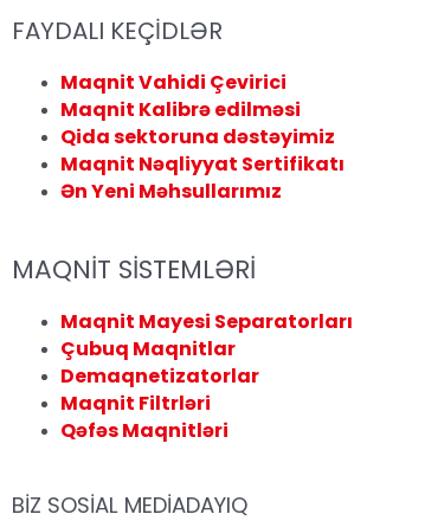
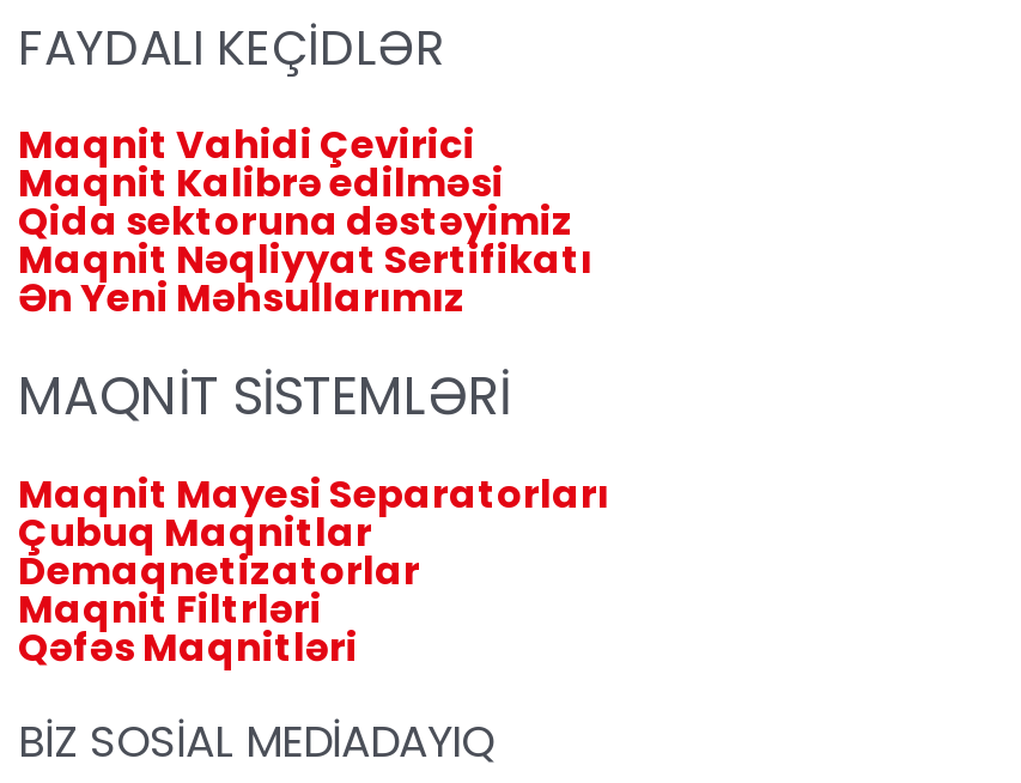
[11,69,286,96] Menu Maqnit Vahidi Çevirici -> [18,117,475,172] Maqnit Vahidi Çevirici
[11,307,353,335] Menu Maqnit Mayesi Separatorları -> [18,467,609,522] Maqnit Mayesi Separatorları

